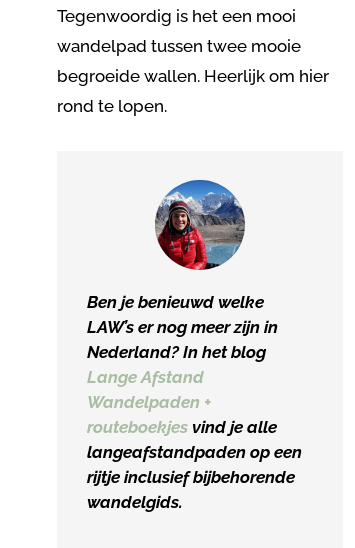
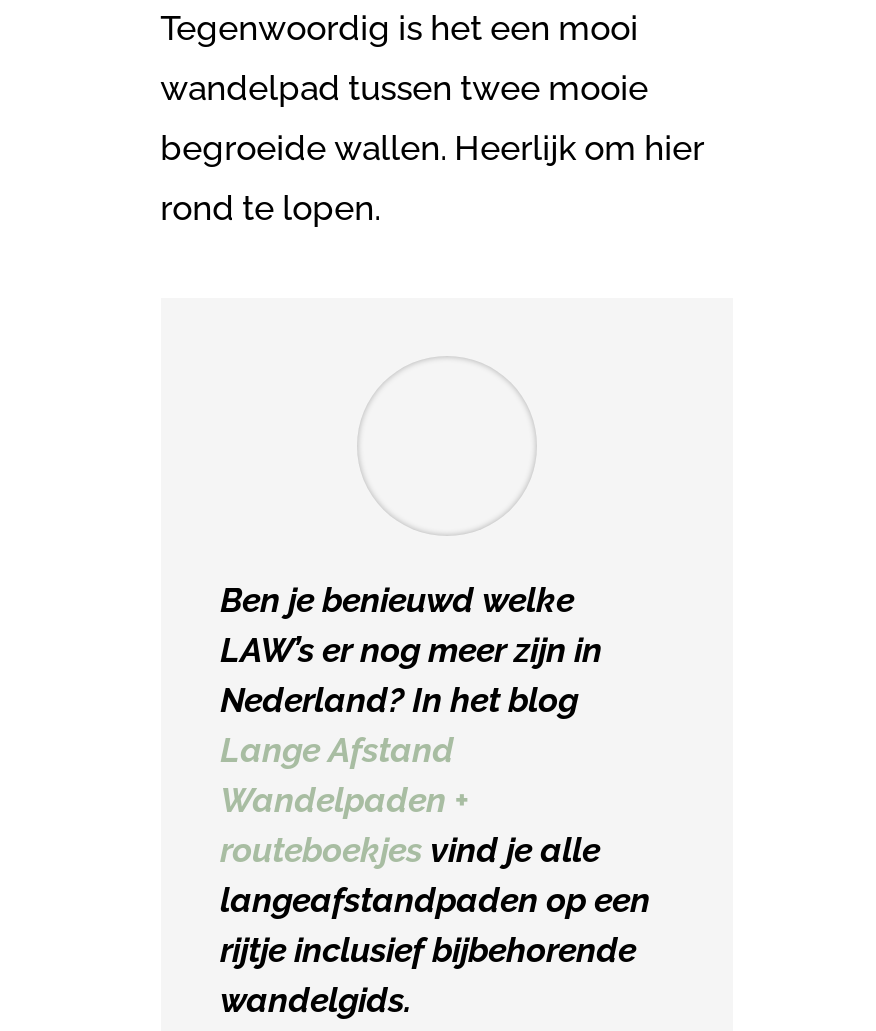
[154,179,246,271] [image] -> none

